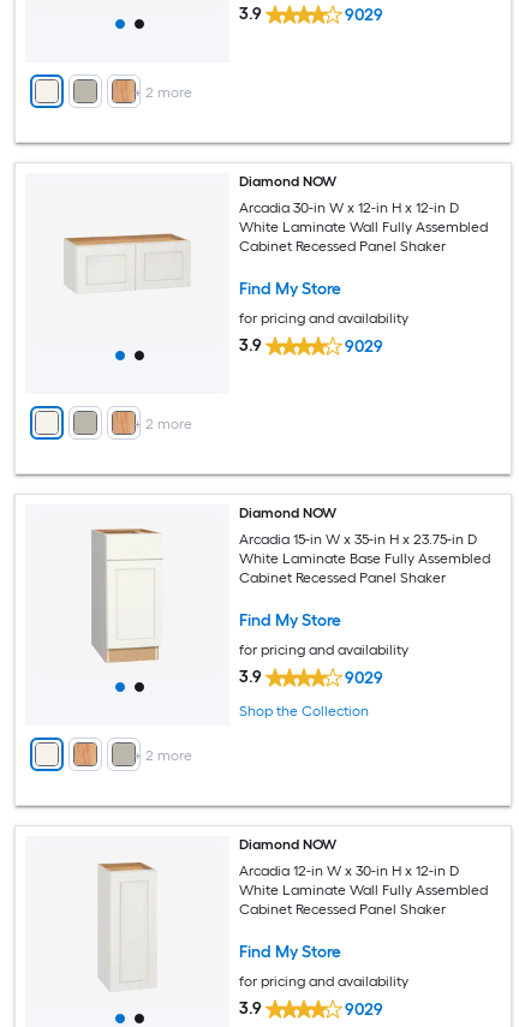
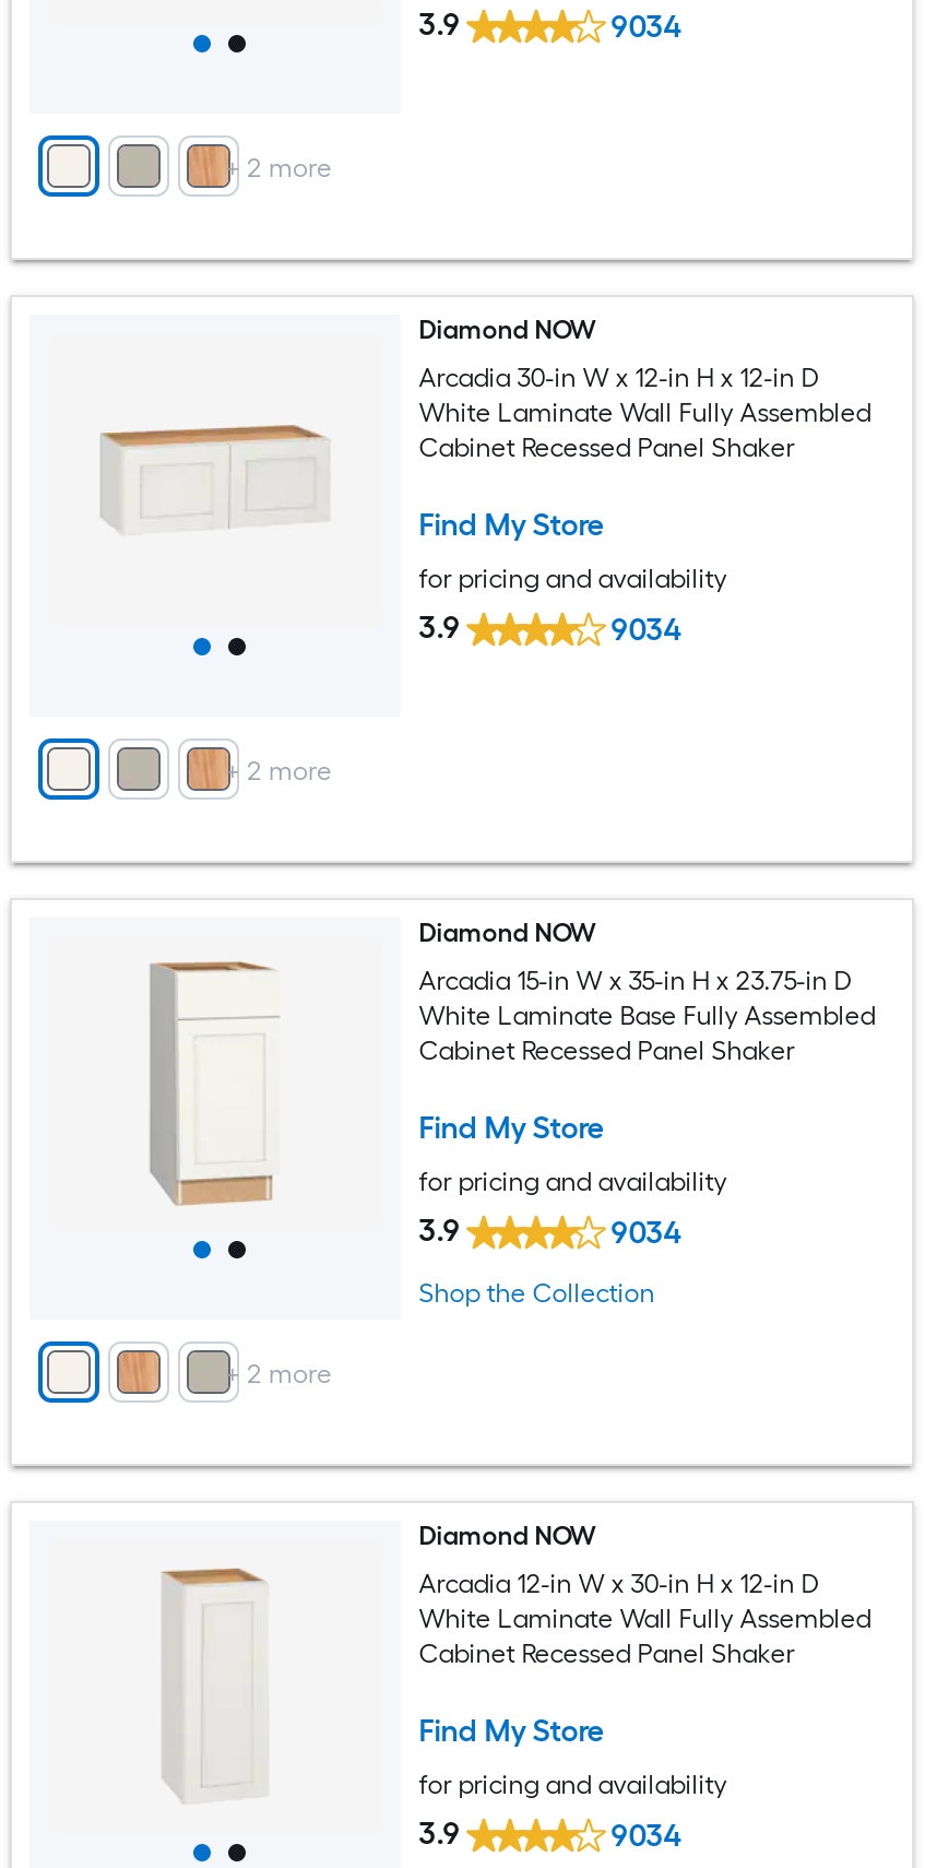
[345,5,383,25] 9029 -> [611,9,681,46] 9034
[345,336,383,357] 9029 -> [611,612,681,649] 9034
[345,668,383,688] 9029 -> [611,1215,681,1252] 9034
[345,999,383,1020] 9029 -> [611,1818,681,1855] 9034

